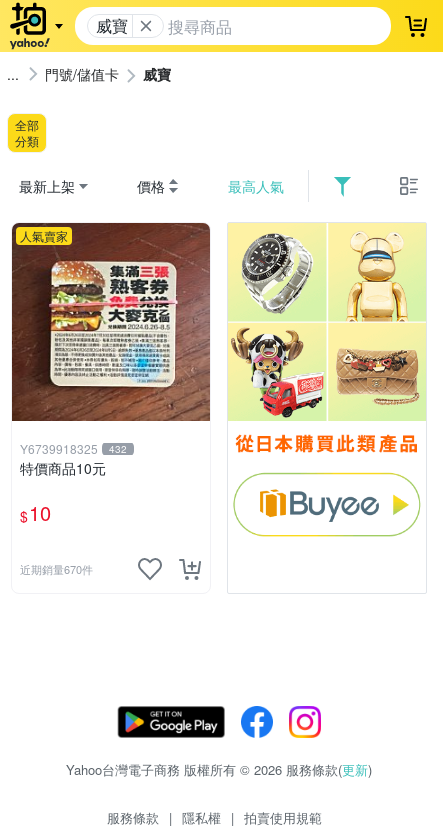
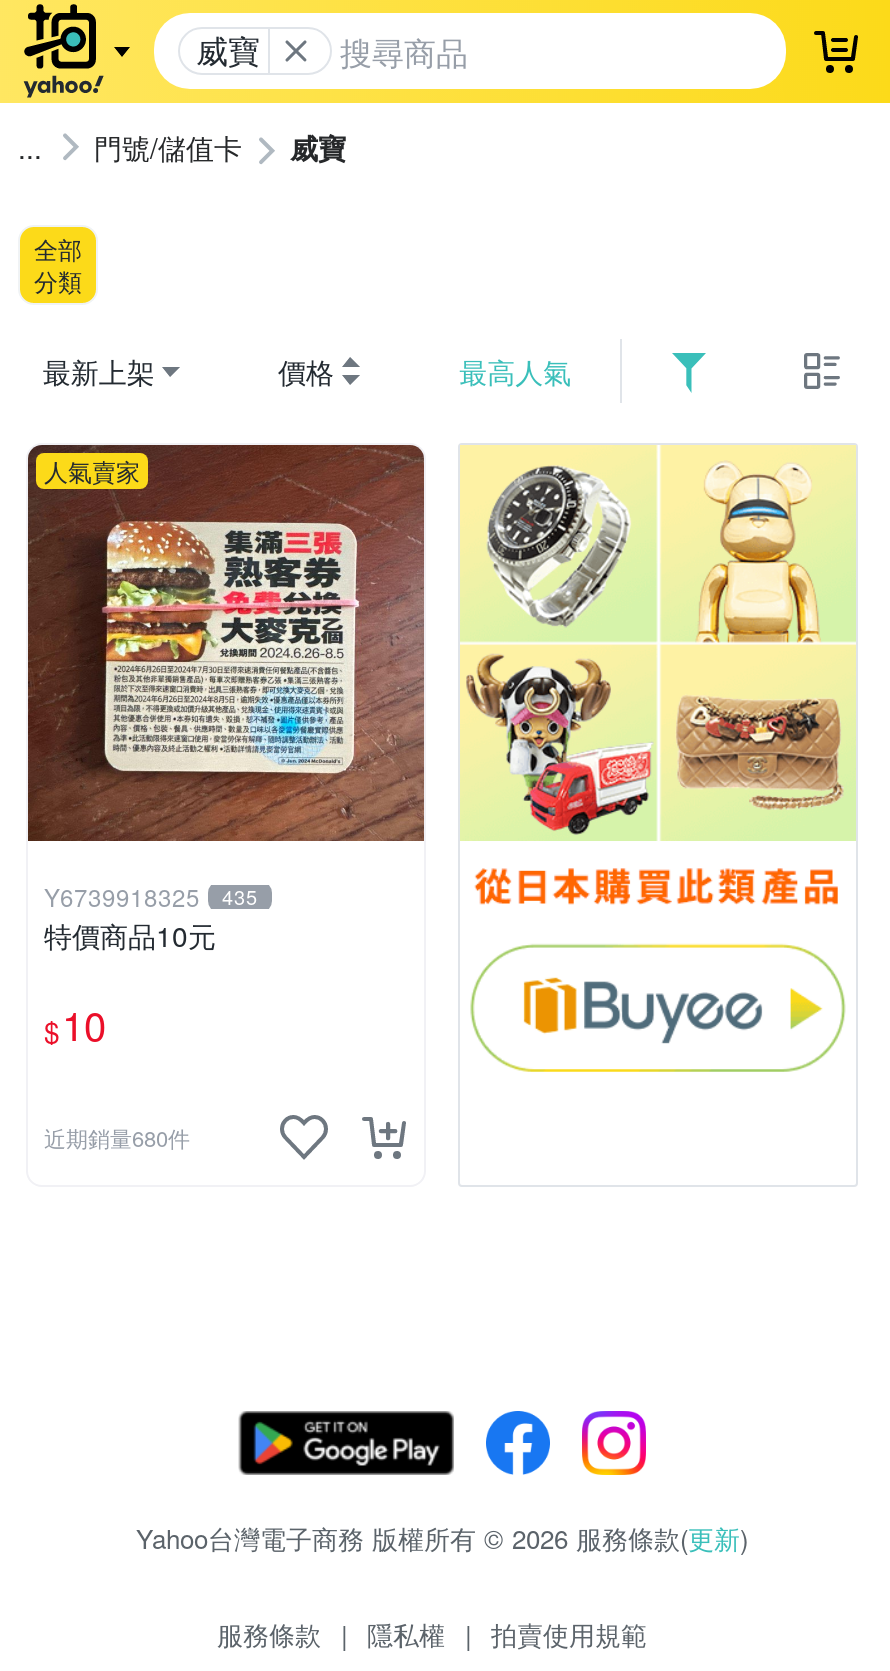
[20,440,127,457] Y6739918325 432 -> [44,880,258,914] Y6739918325 435
[20,561,93,577] 近期銷量670件 -> [44,1122,190,1154] 近期銷量680件

